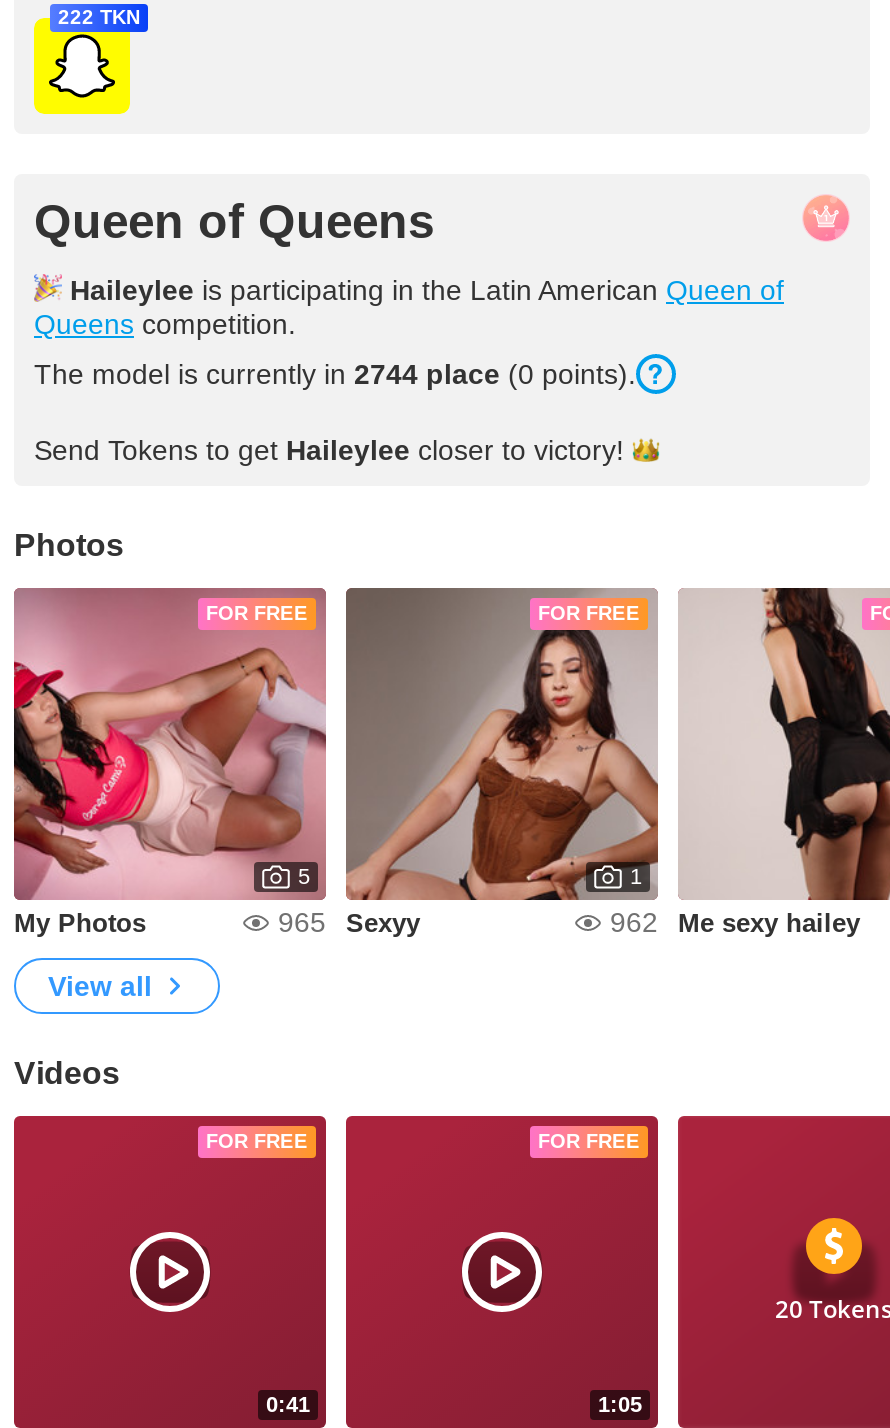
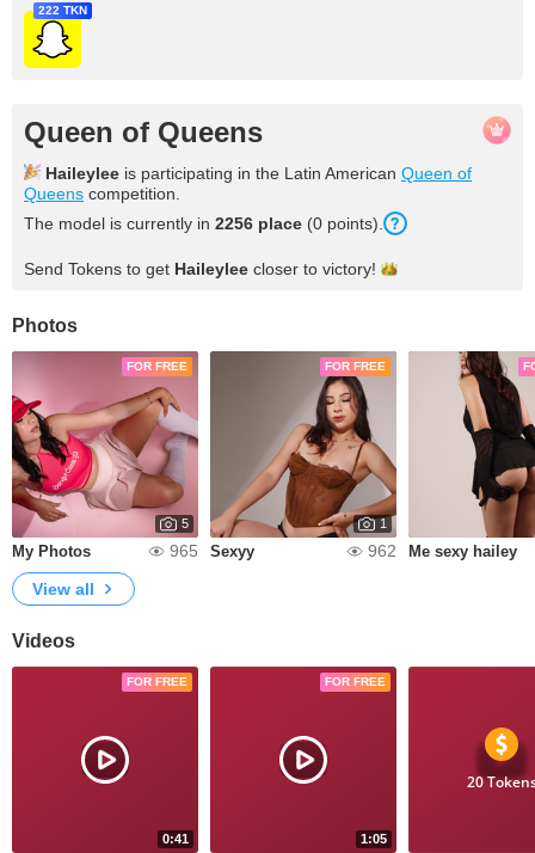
[34,358,636,390] The model is currently in 2744 place (0 points). -> [24,214,383,233] The model is currently in 2256 place (0 points).

